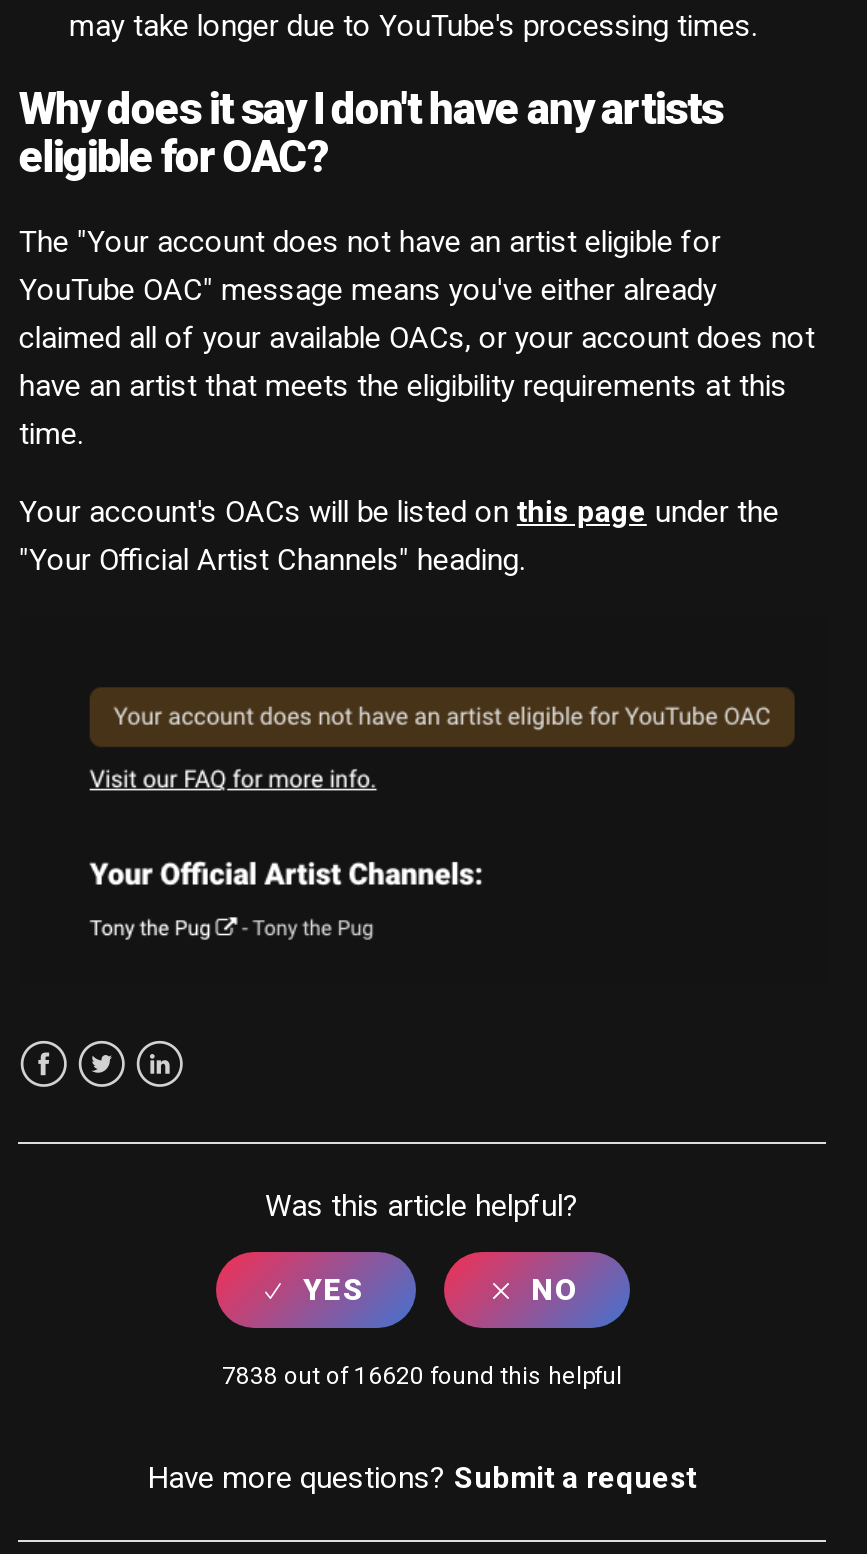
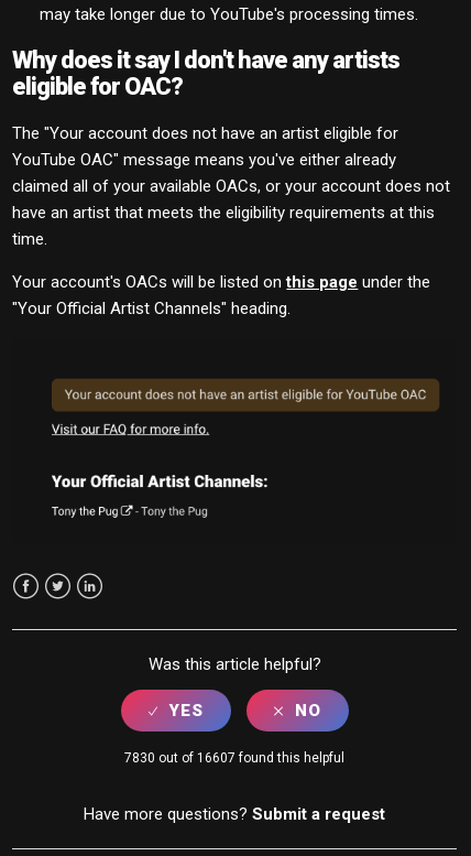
[222,1362,622,1390] 7838 out of 16620 found this helpful -> [124,750,344,766] 7830 out of 16607 found this helpful

